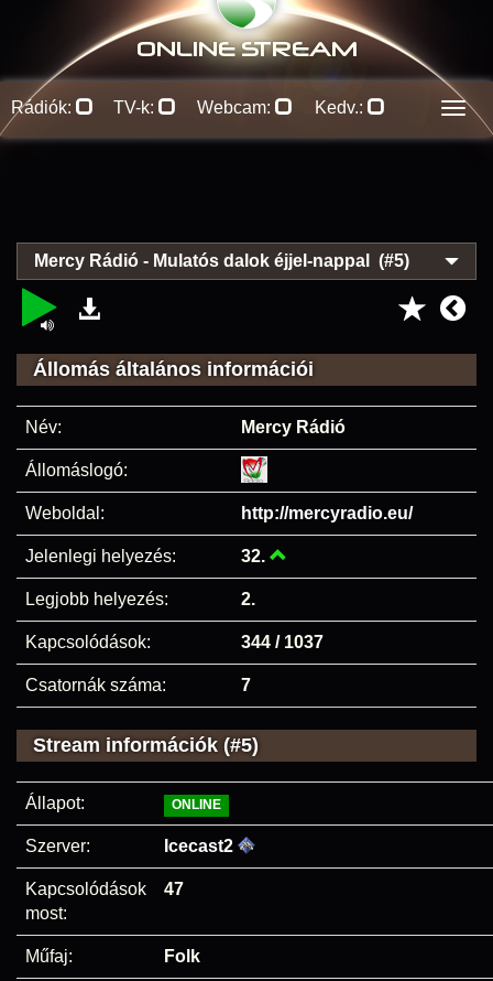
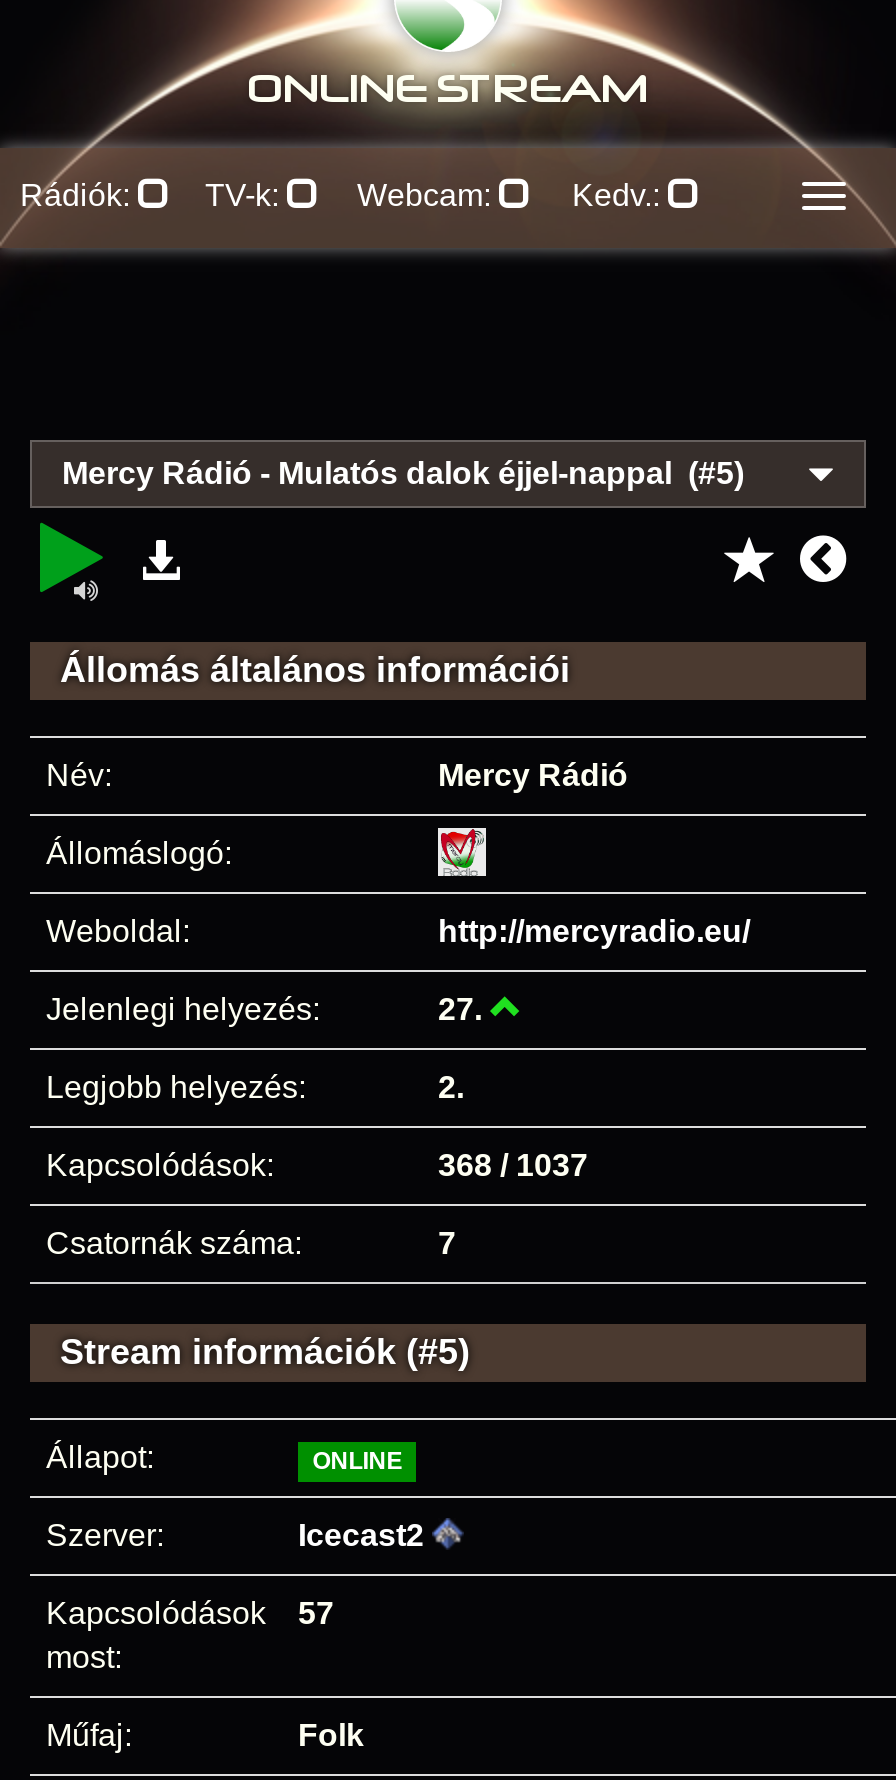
[241,547,270,565] 32. -> [438,992,490,1026] 27.
[241,633,324,651] 344 / 1037 -> [438,1148,588,1182] 368 / 1037
[25,880,184,898] Kapcsolódások 47 -> [46,1596,334,1630] Kapcsolódások 57

